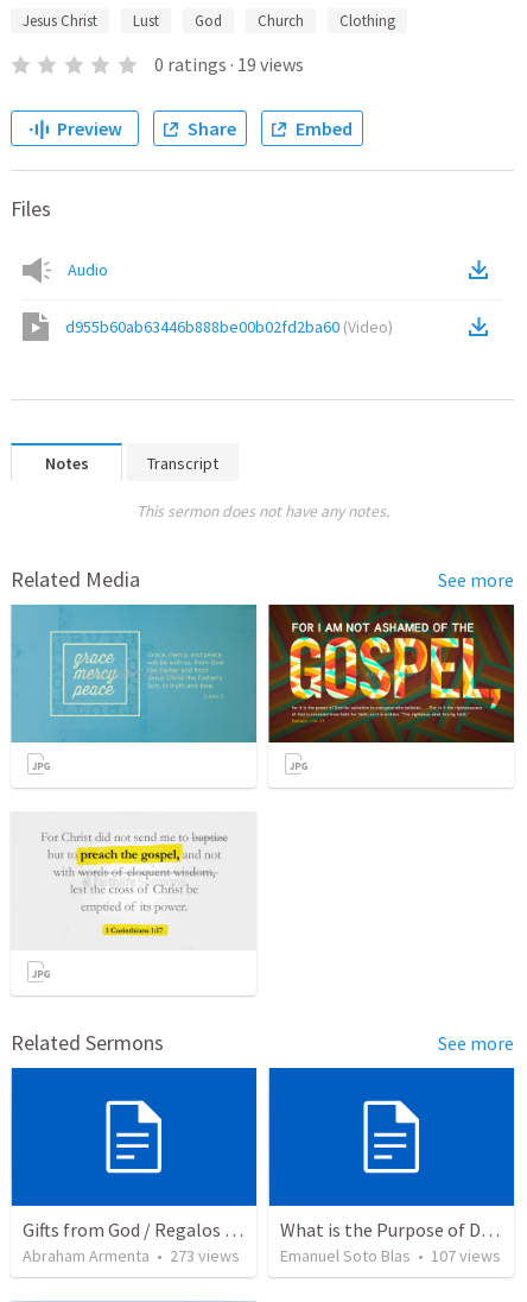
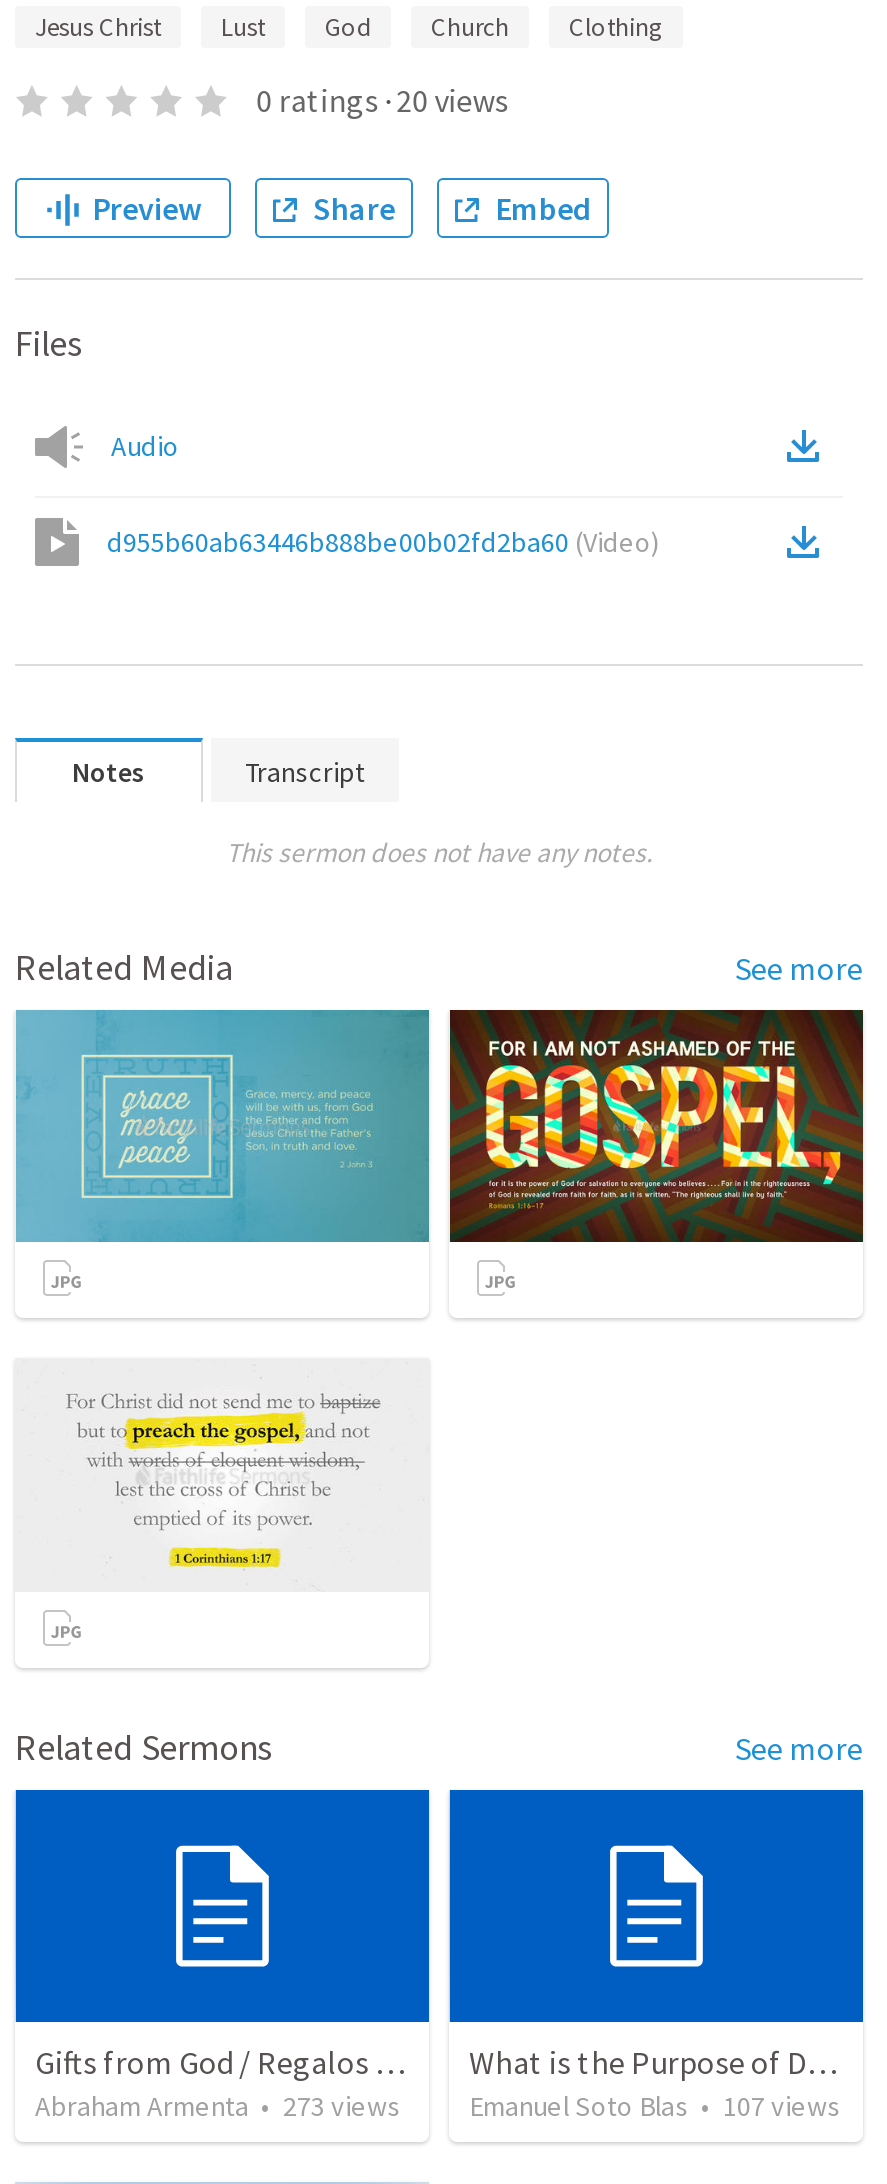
[154,52,303,76] 0 ratings · 19 views -> [256,80,508,120] 0 ratings · 20 views

